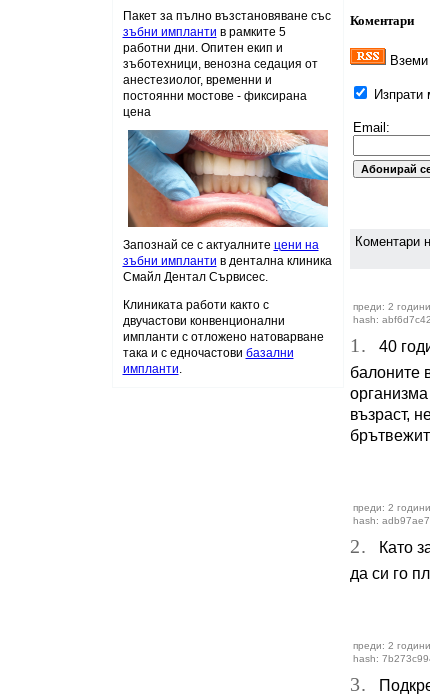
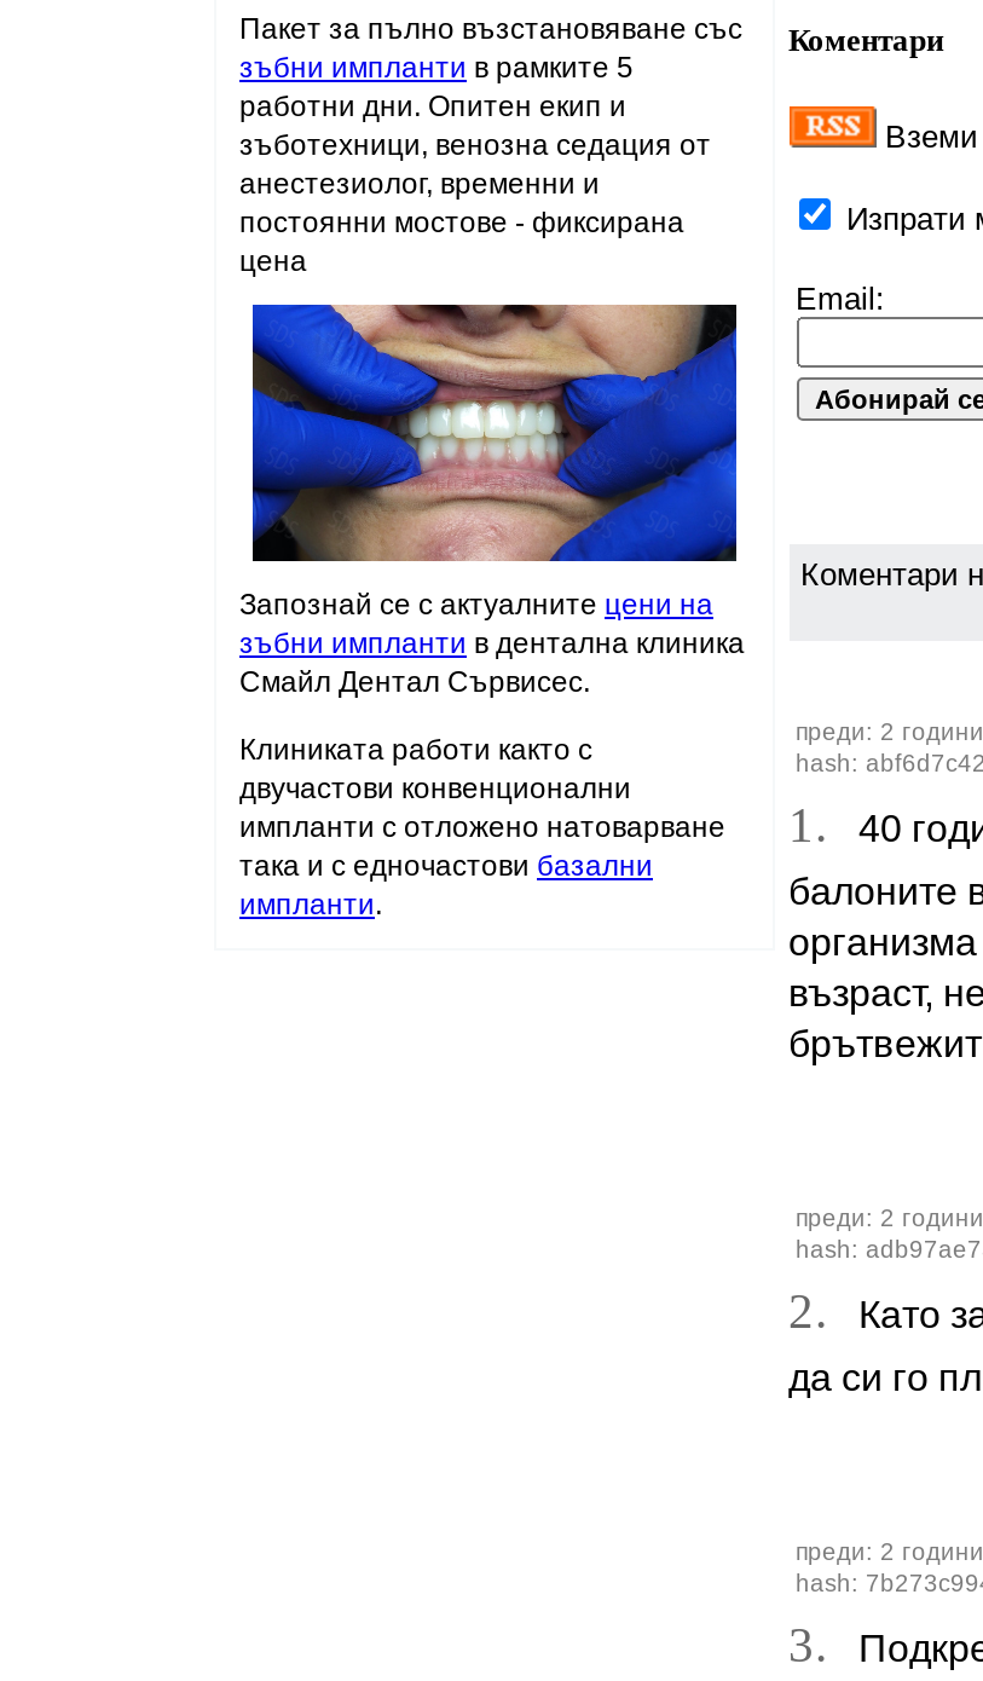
[127,129,329,228] [image] -> [250,302,739,564] [image]

